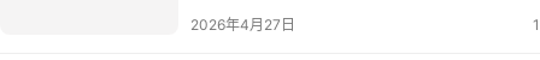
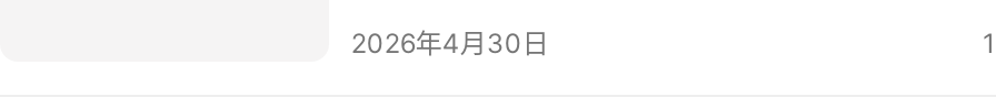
[190,15,295,33] 2026年4月27日 -> [351,27,549,60] 2026年4月30日

